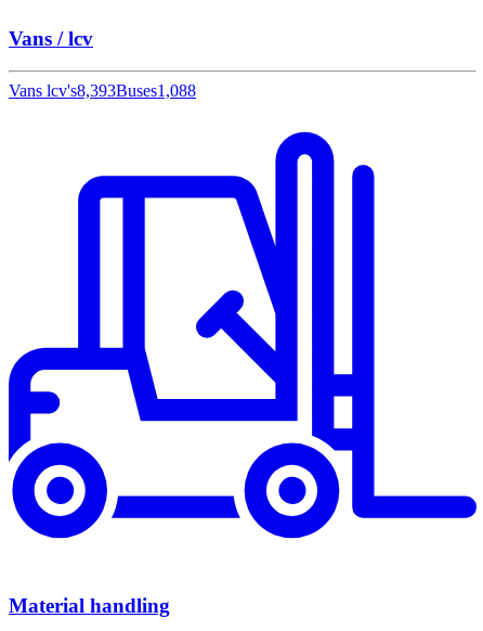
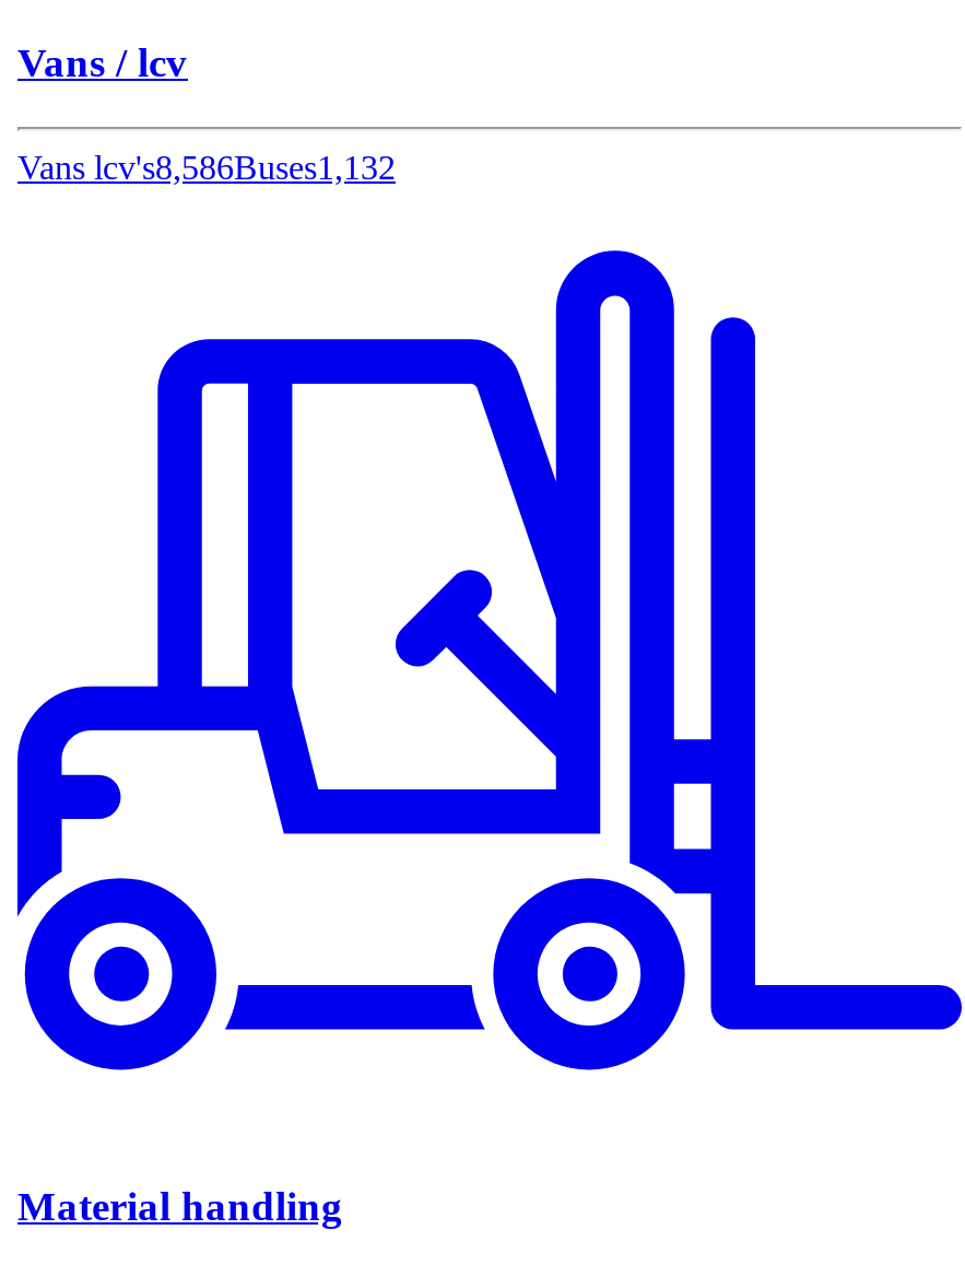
[9,82,196,100] Vans lcv's8,393Buses1,088 -> [17,150,396,187] Vans lcv's8,586Buses1,132

